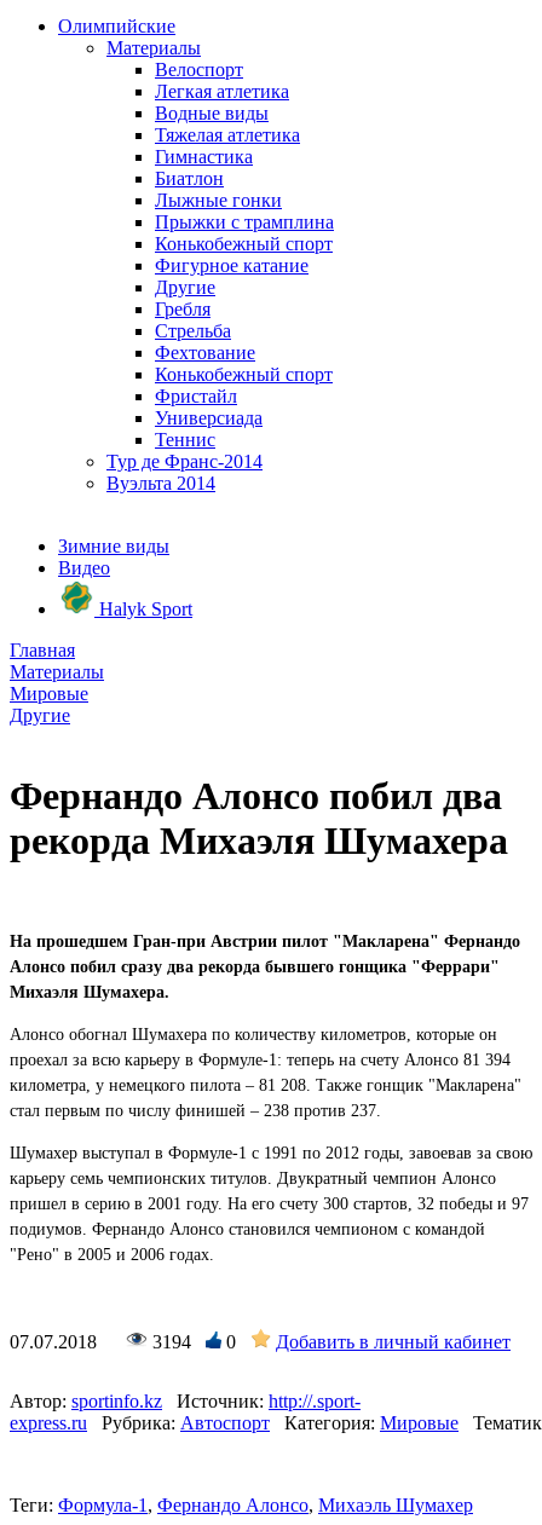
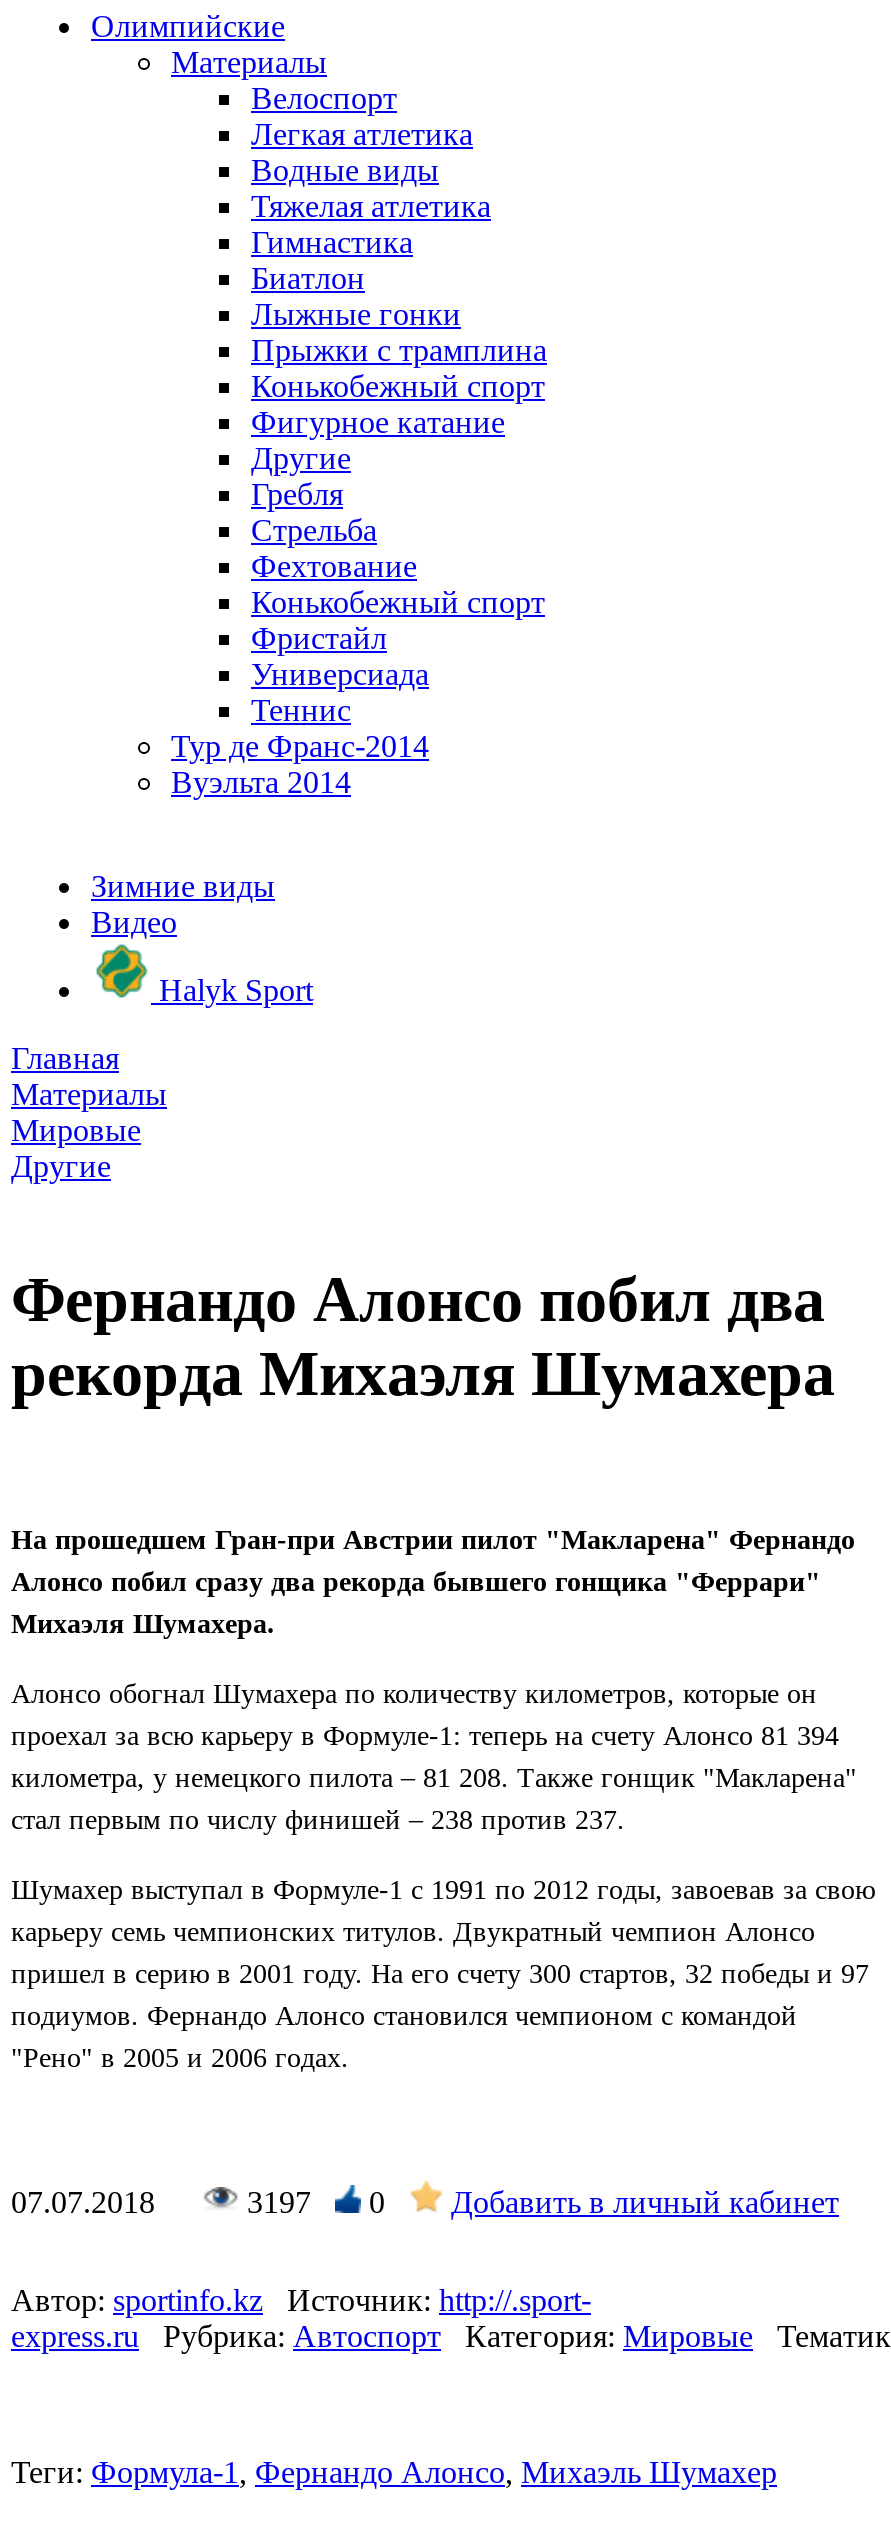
[152,1331,511,1352] 3194 0 Добавить в личный кабинет -> [247,2185,839,2219] 3197 0 Добавить в личный кабинет

